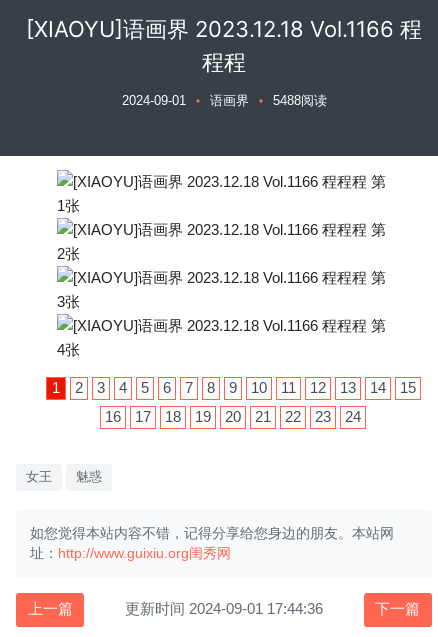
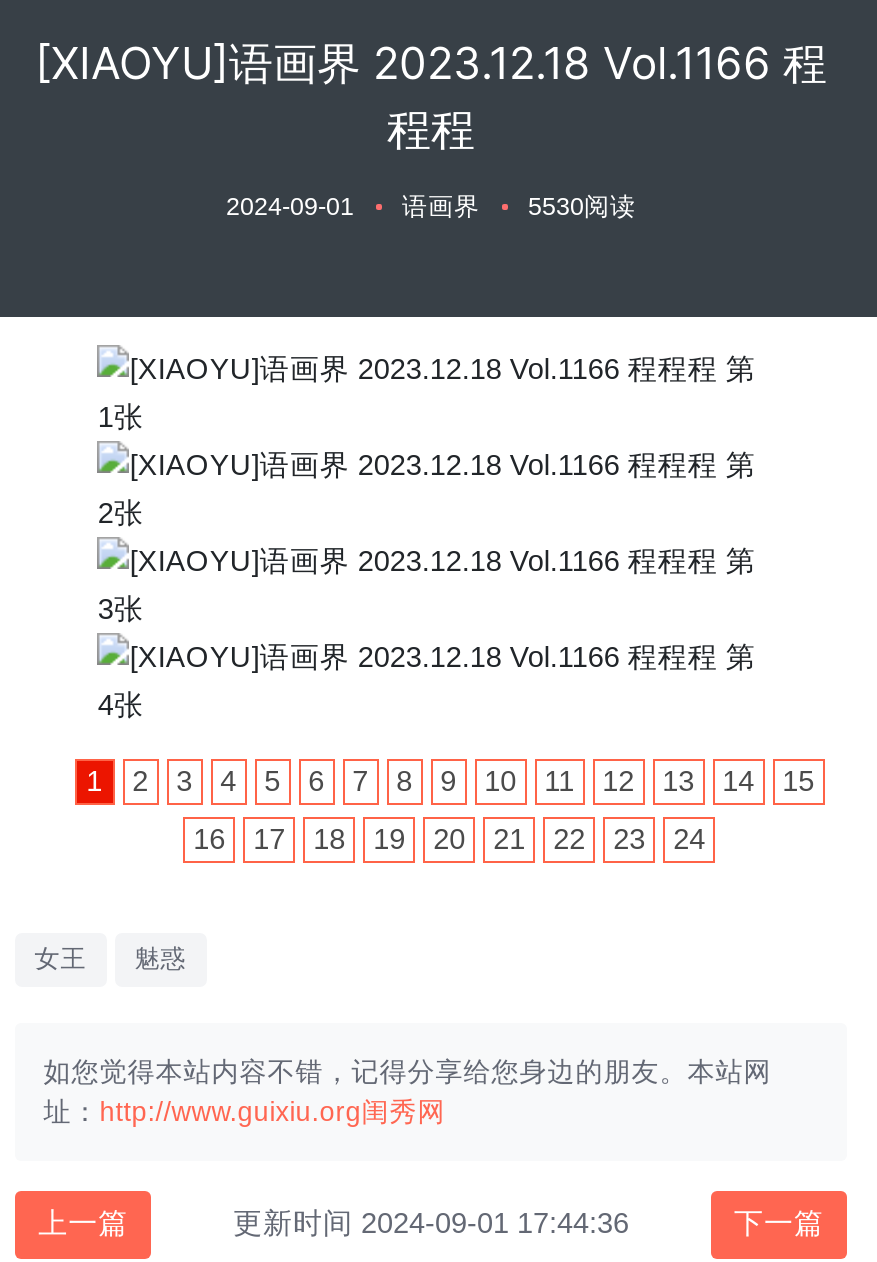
[121,94,326,108] 2024-09-01 语画界 5488阅读 -> [226,192,636,220] 2024-09-01 语画界 5530阅读

